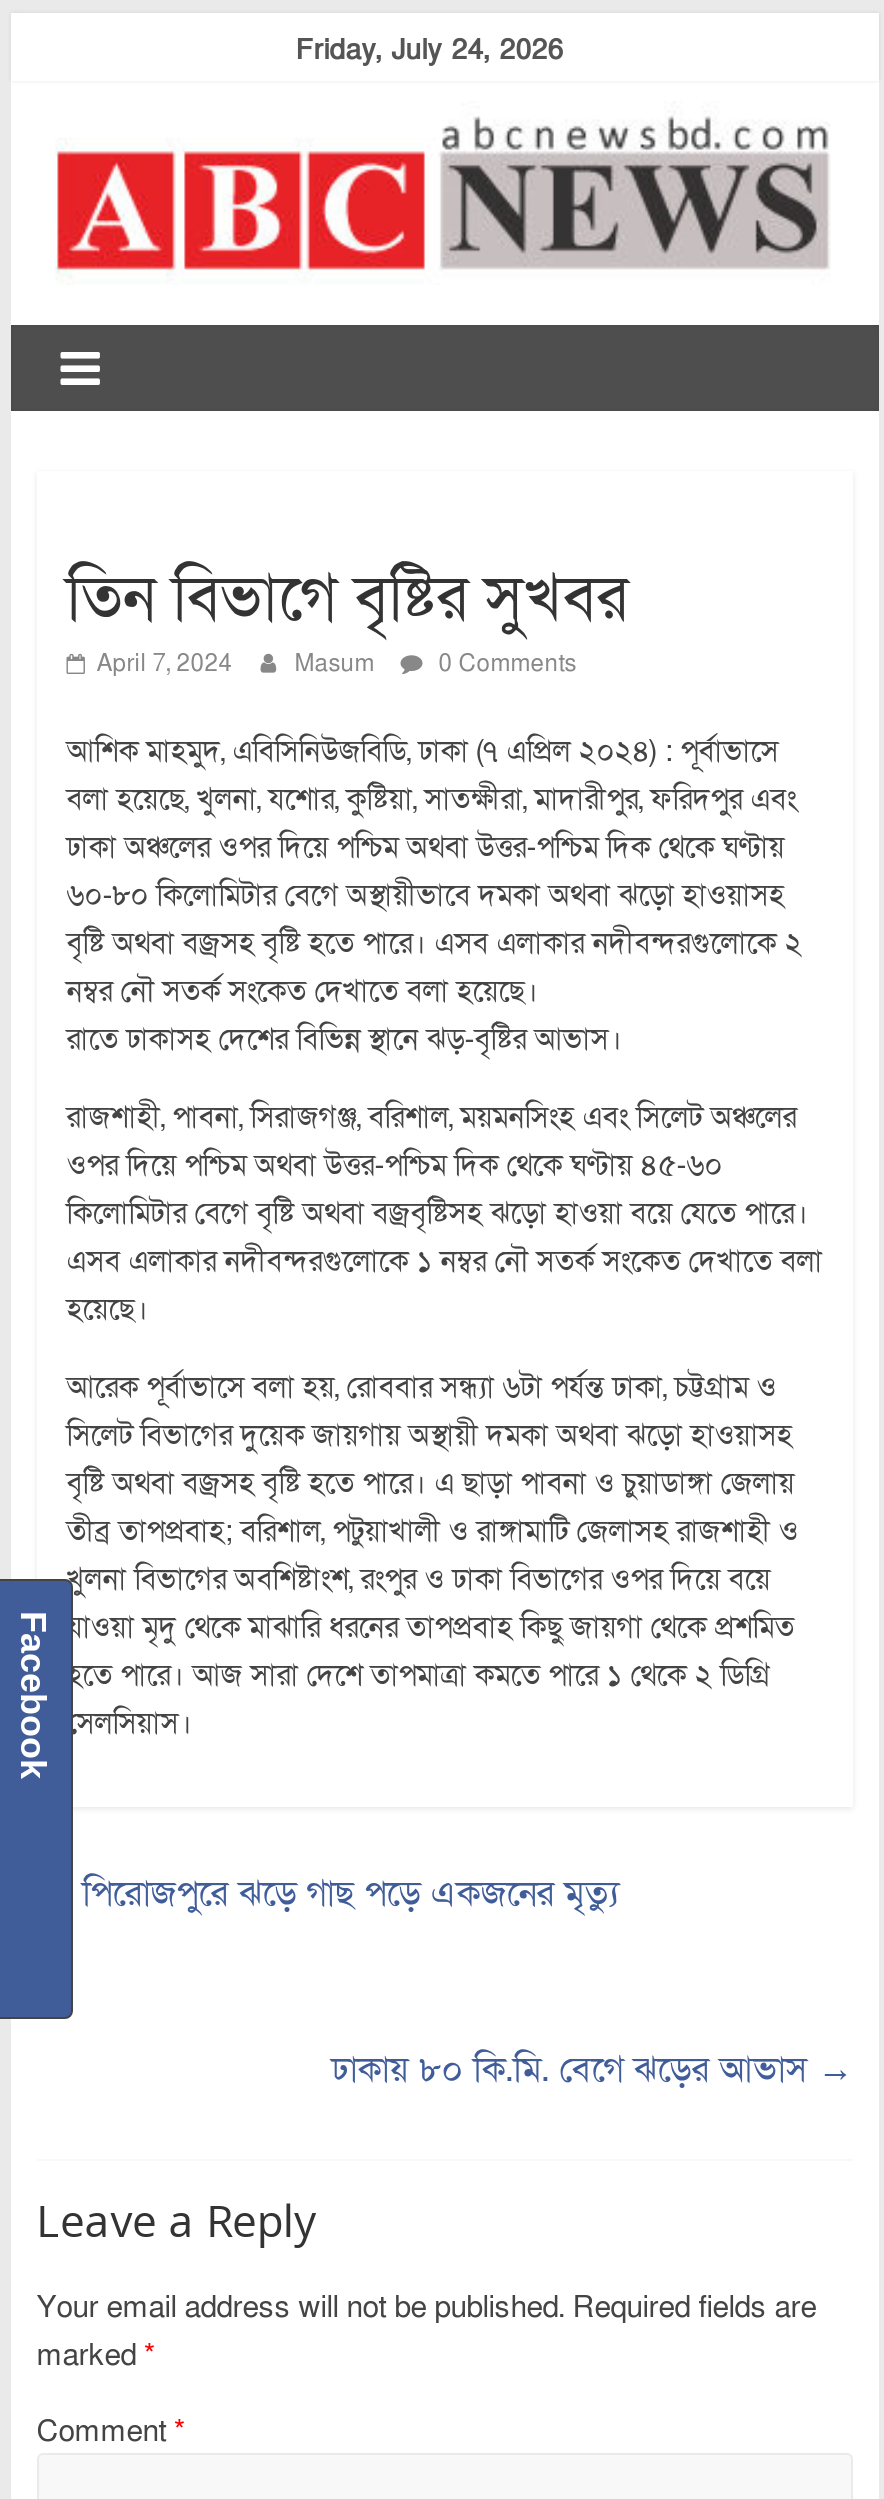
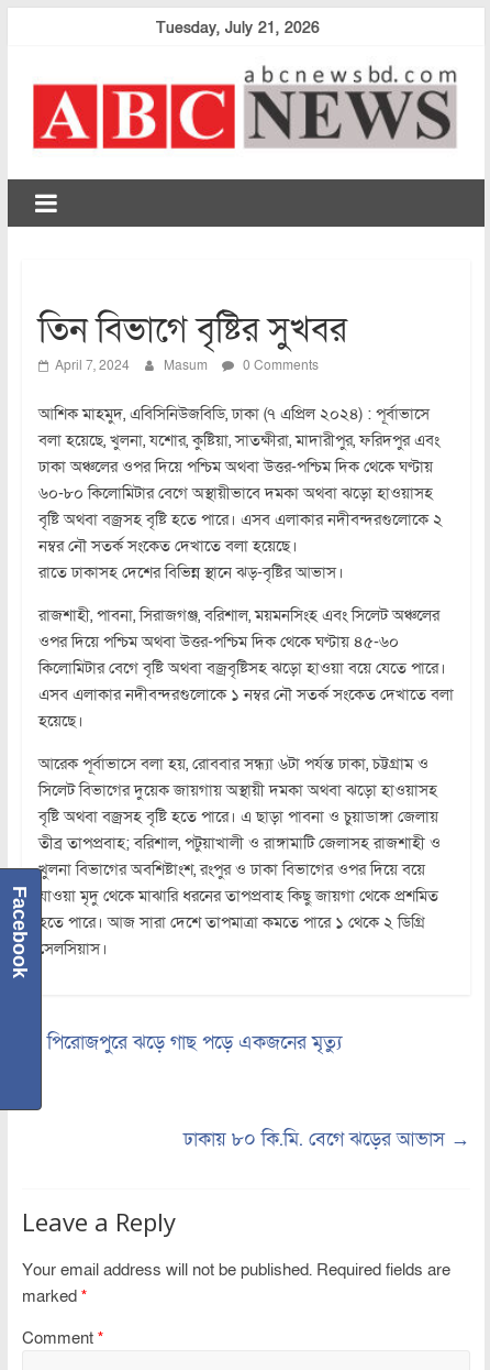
[296,31,564,69] Friday, July 24, 2026 -> [156,18,320,39] Tuesday, July 21, 2026

